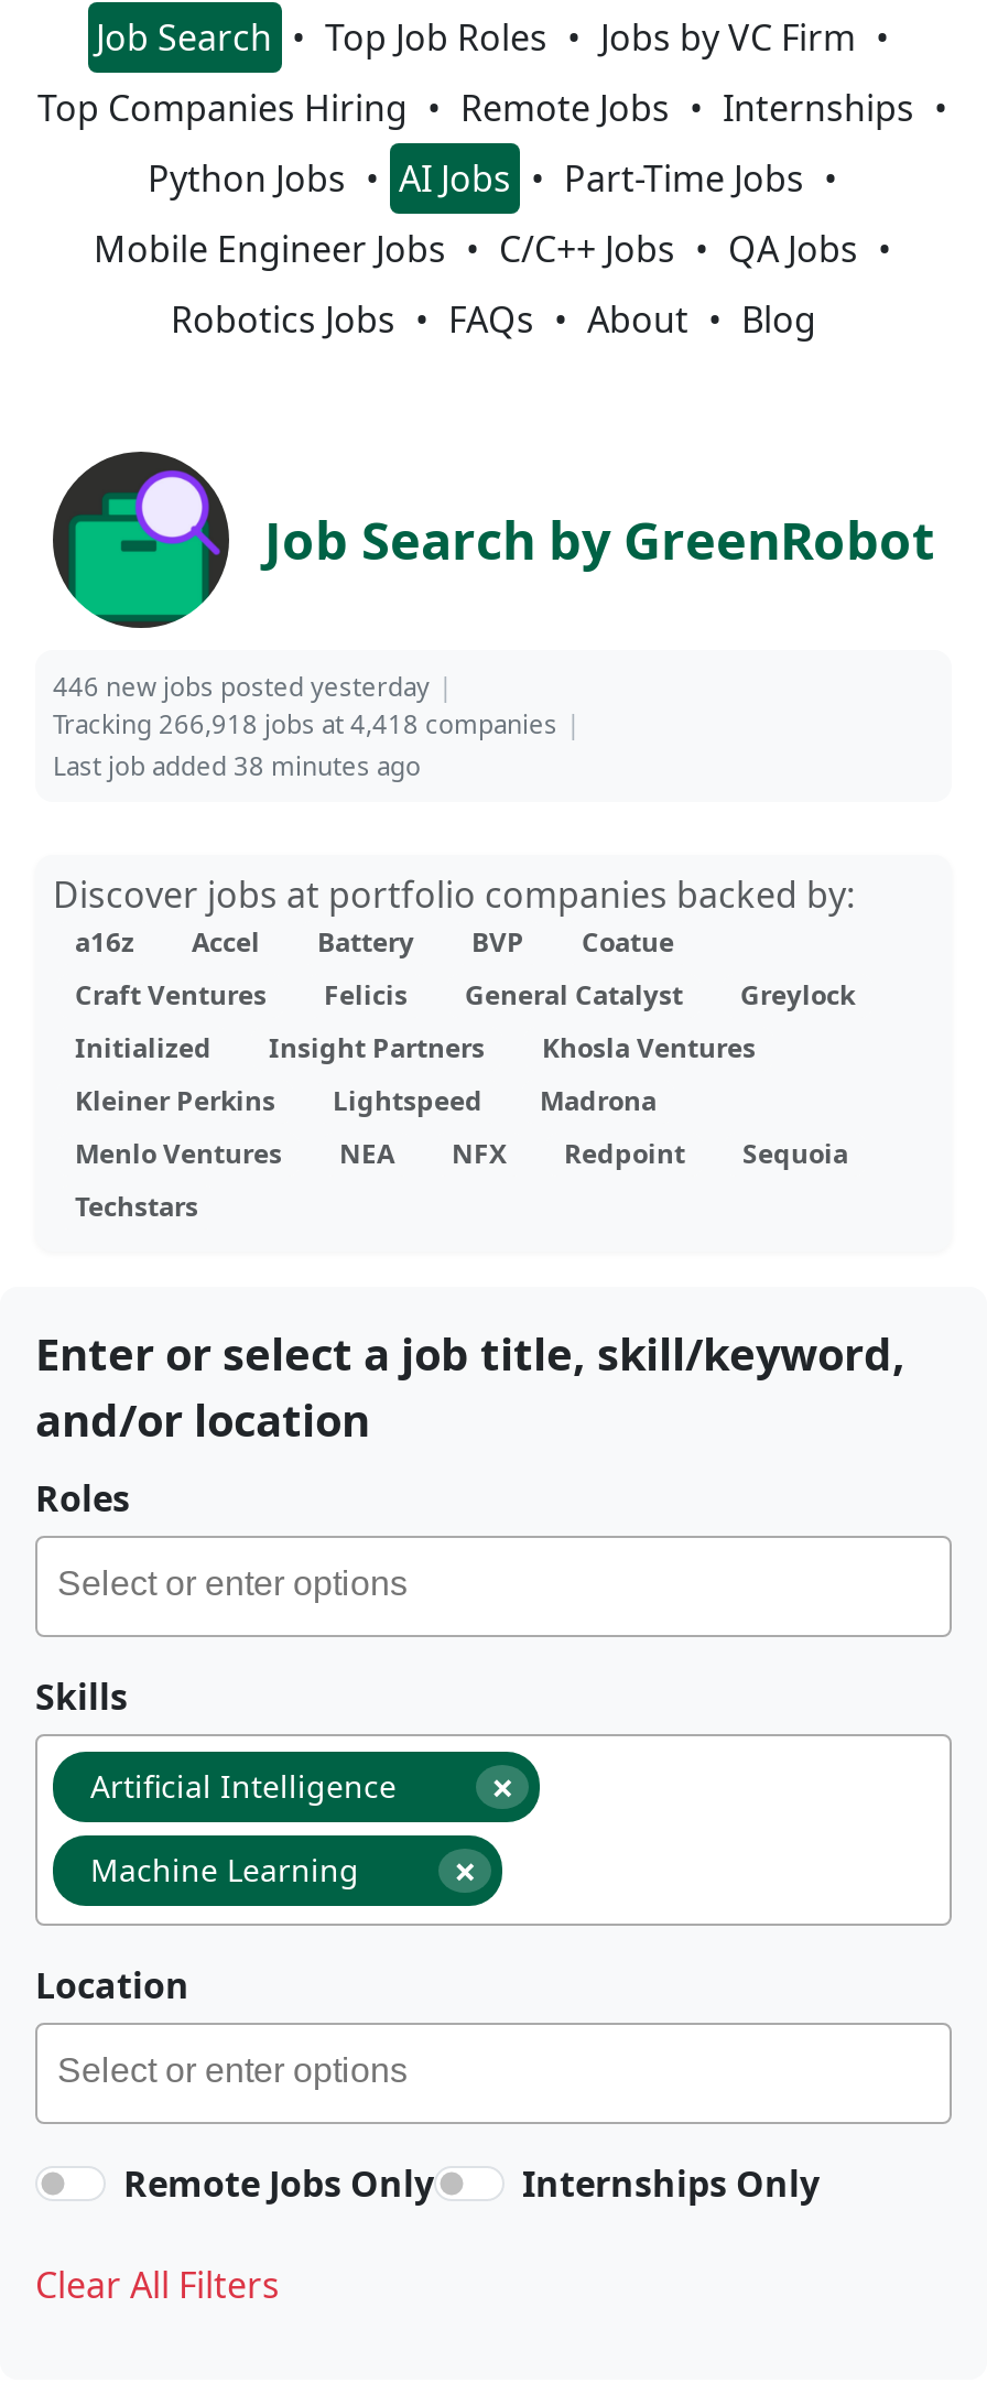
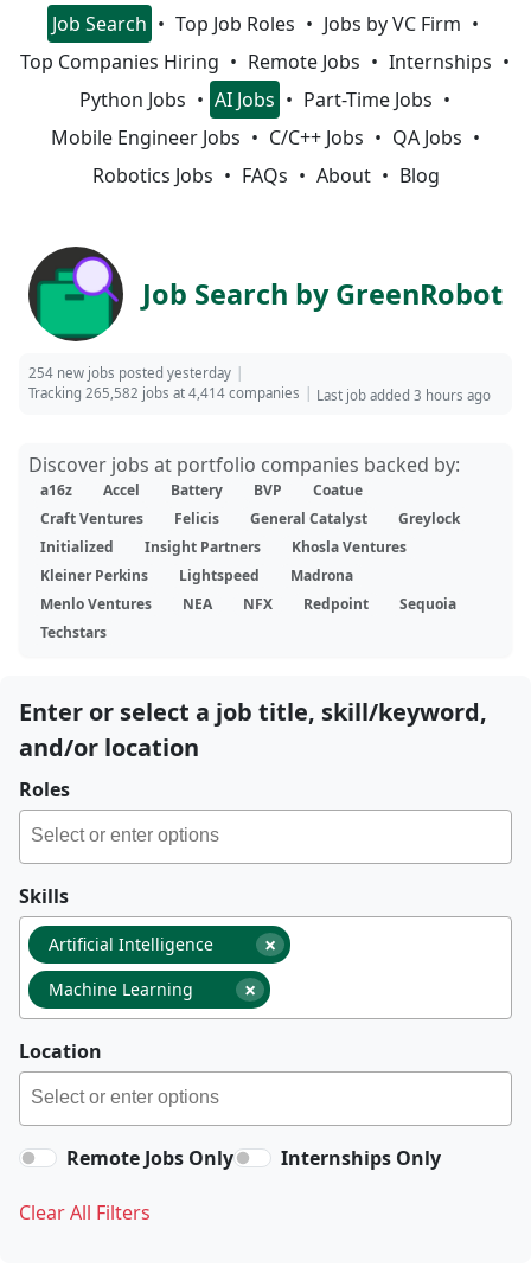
[53,670,430,703] 446 new jobs posted yesterday -> [28,364,231,382] 254 new jobs posted yesterday
[53,707,557,740] Tracking 266,918 jobs at 4,418 companies -> [28,384,300,402] Tracking 265,582 jobs at 4,414 companies
[53,749,421,782] Last job added 38 minutes ago -> [316,386,491,404] Last job added 3 hours ago

